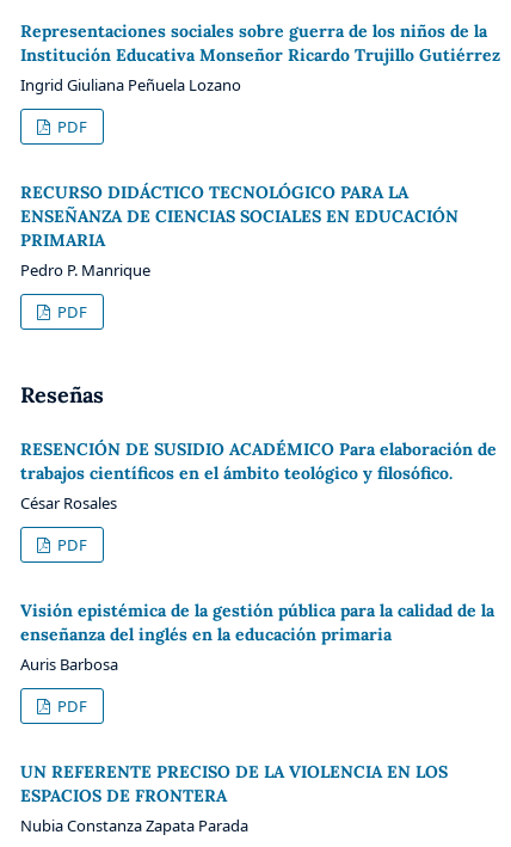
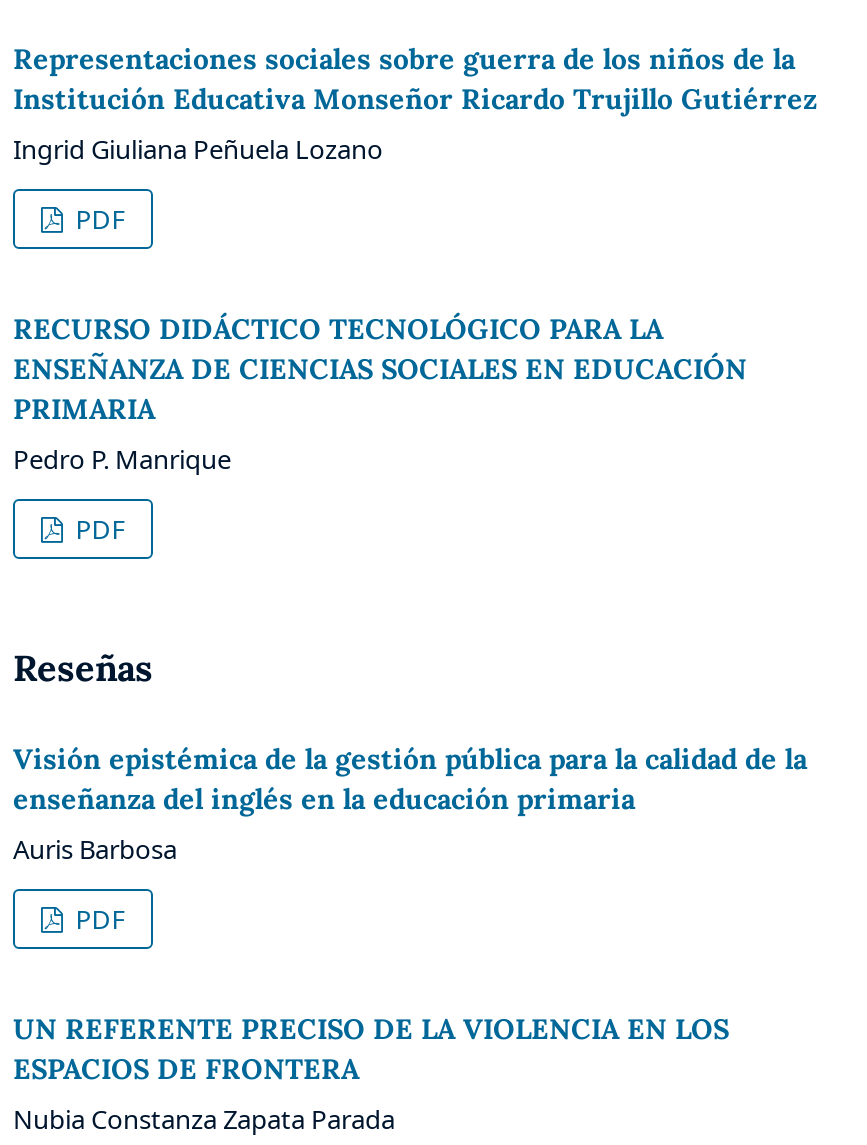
[20,438,497,555] RESENCIÓN DE SUSIDIO ACADÉMICO Para elaboración de | trabajos científicos en el ámbito teológico y filosófico. | César Rosales | PDF -> none

